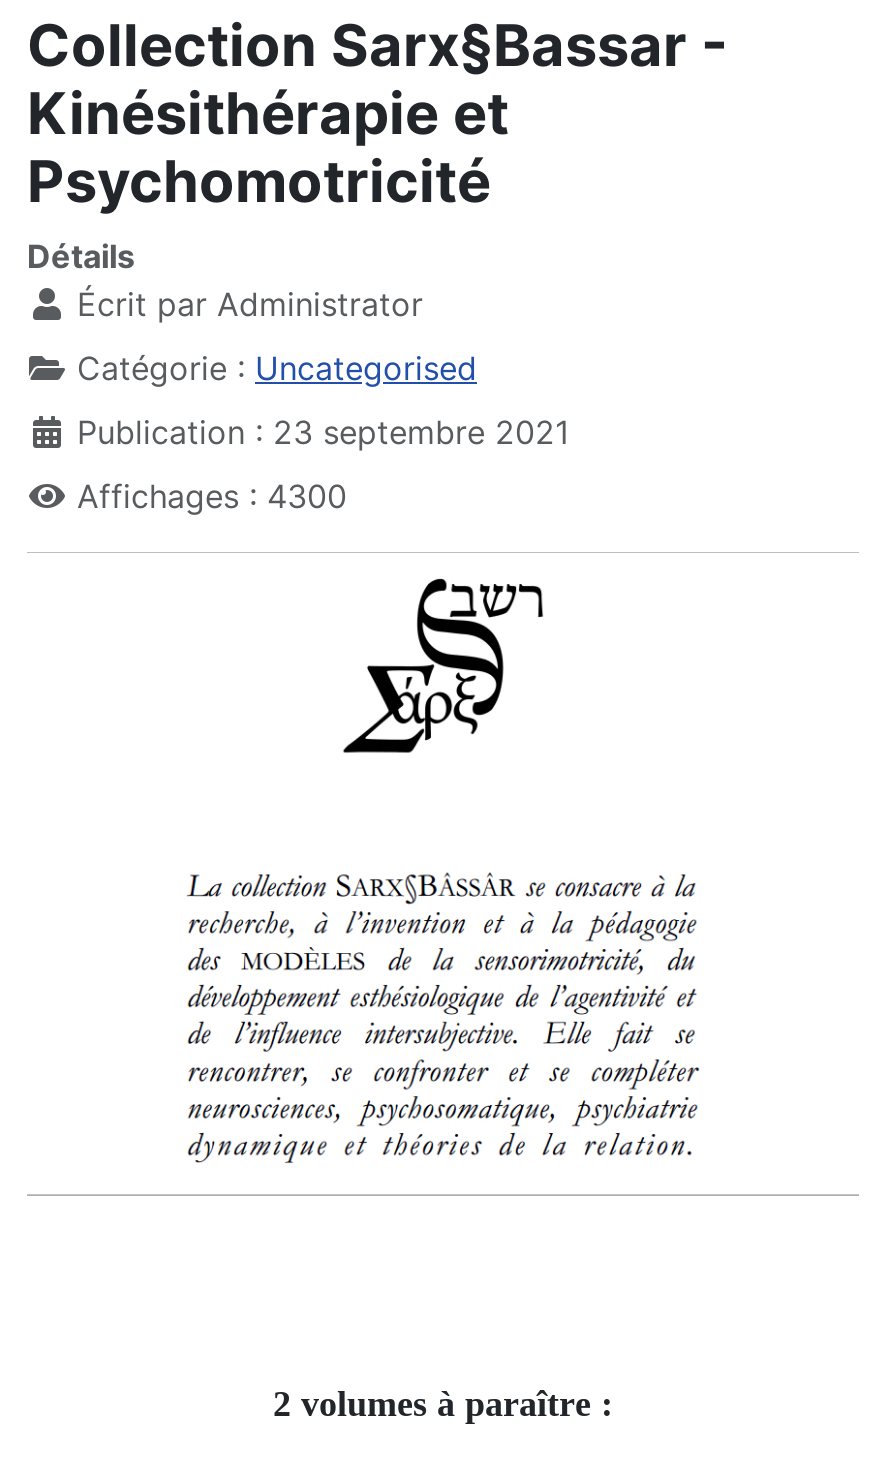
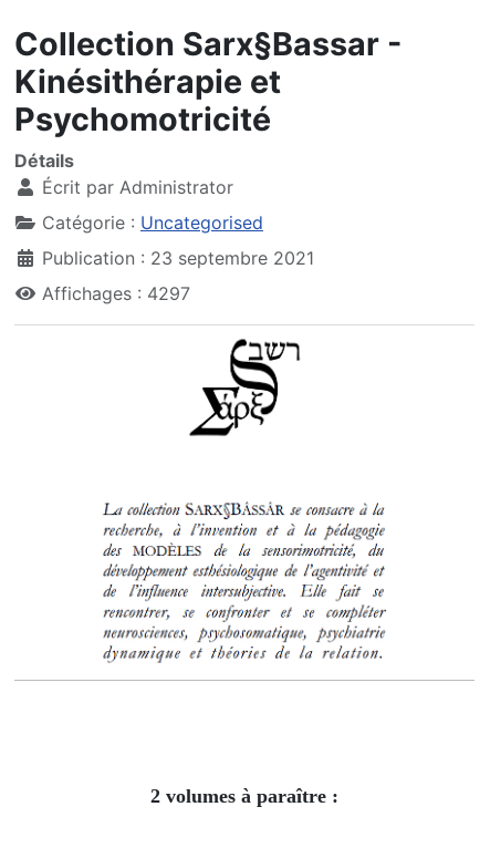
[77,476,347,516] Affichages : 4300 -> [42,282,190,304] Affichages : 4297

